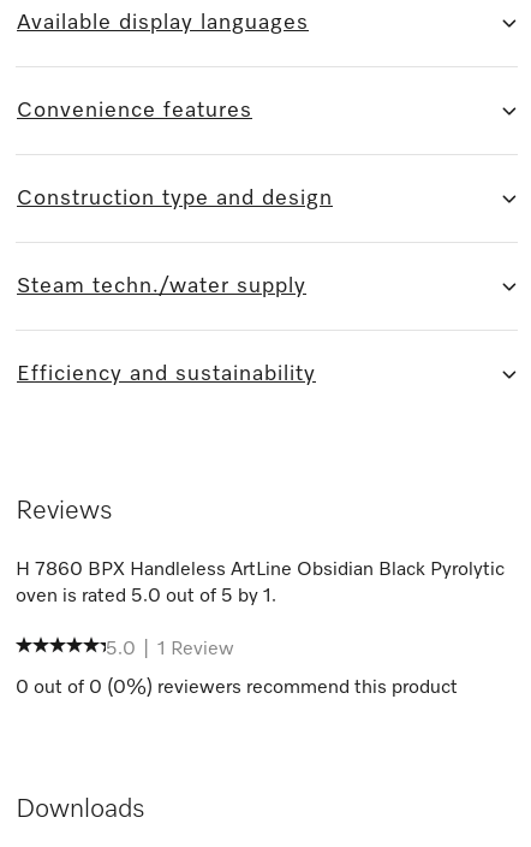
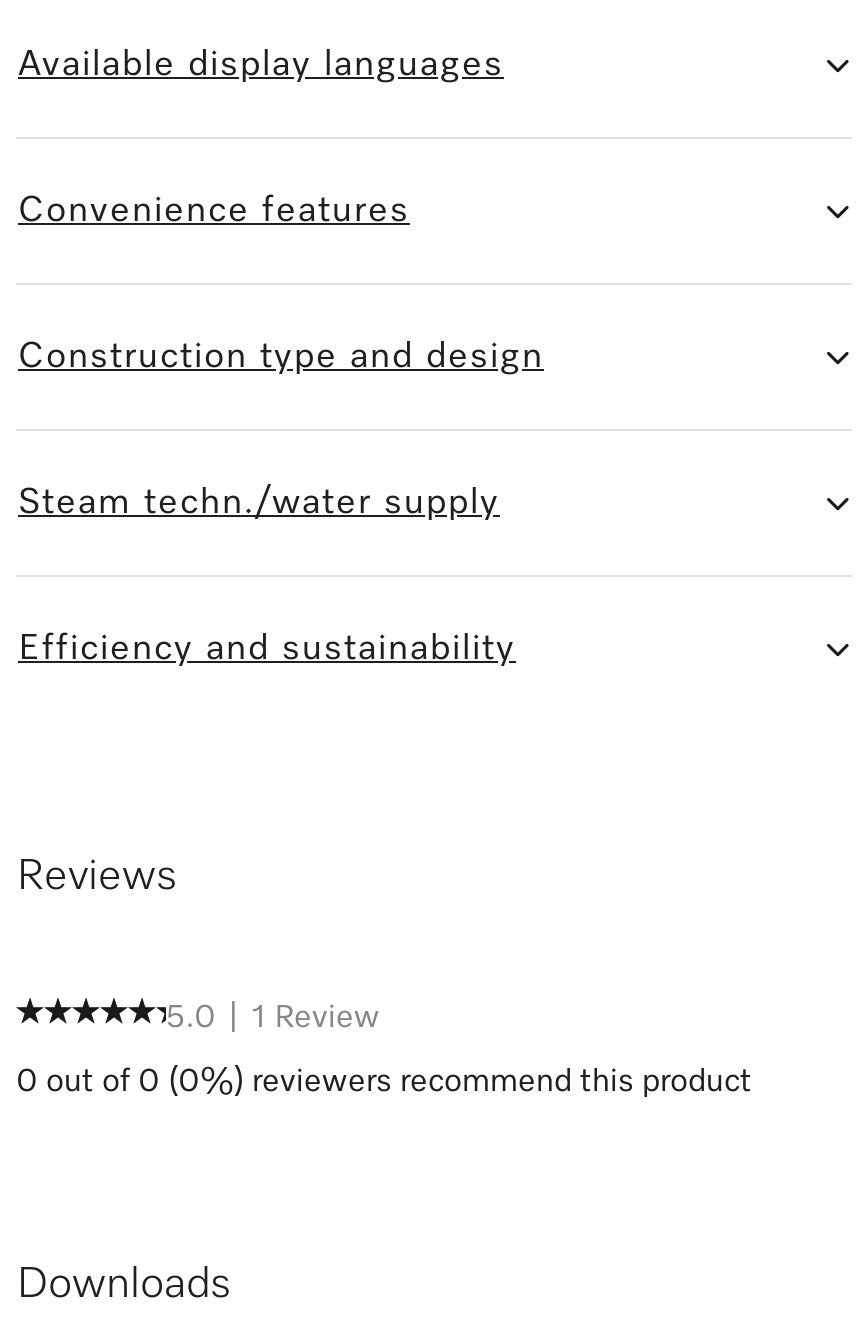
[16,561,505,606] H 7860 BPX Handleless ArtLine Obsidian Black Pyrolytic | oven is rated 5.0 out of 5 by 1. -> none

